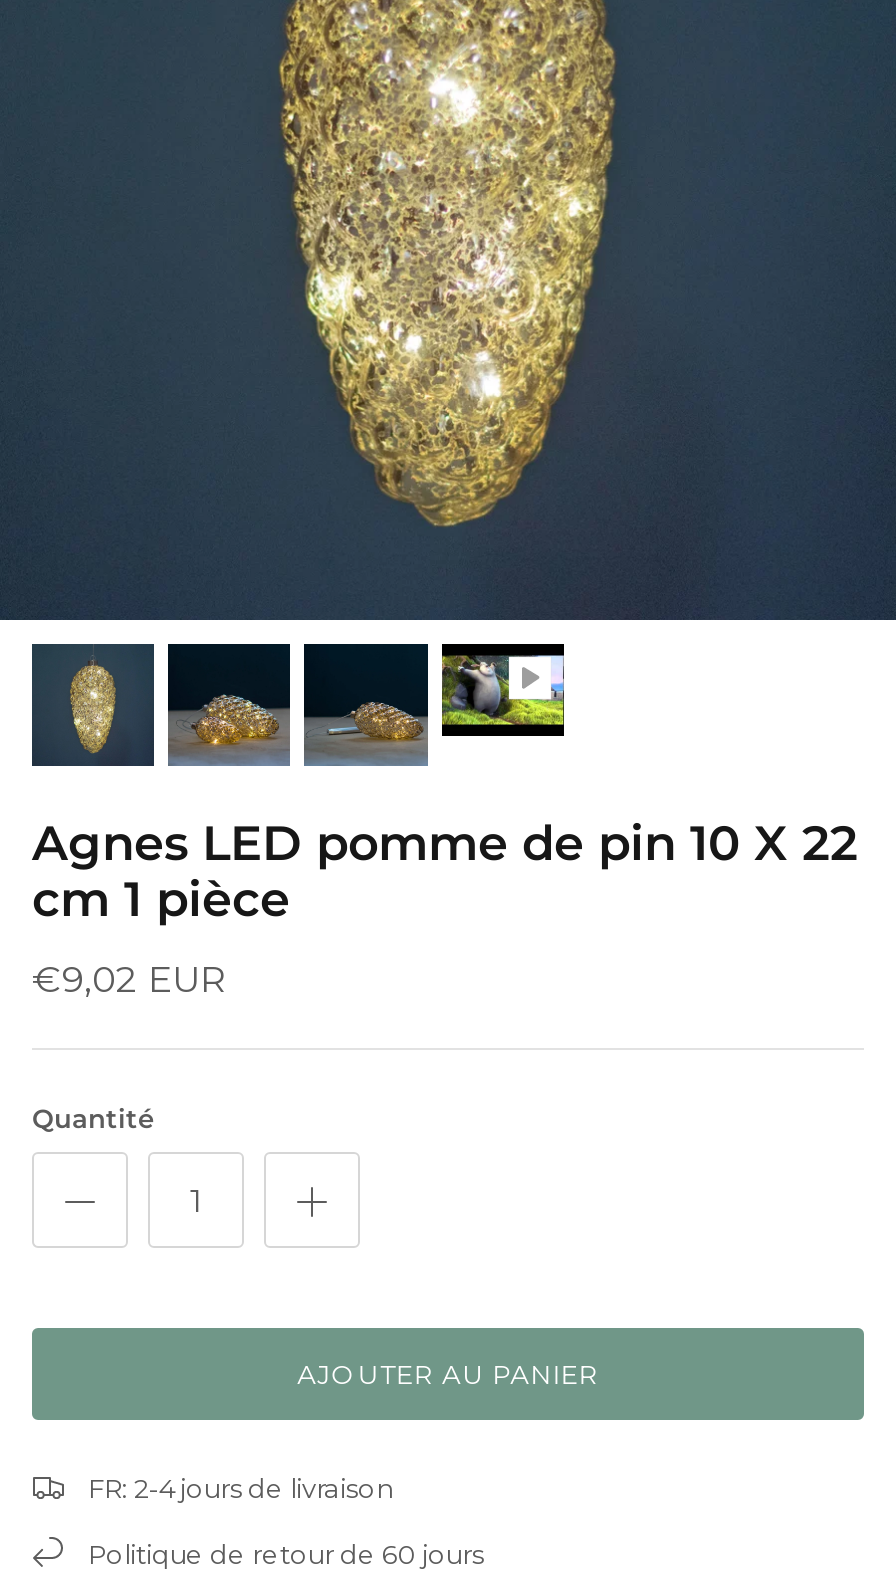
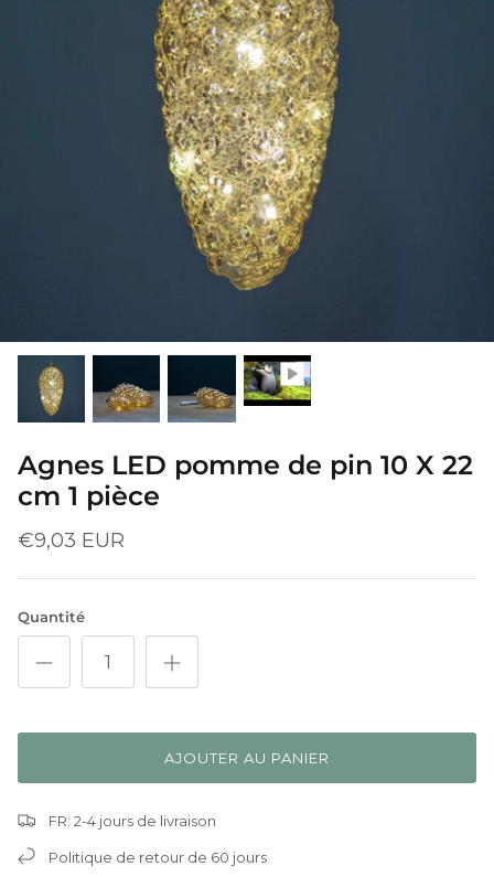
[32,958,226,1002] €9,02 EUR -> [18,528,125,553] €9,03 EUR

